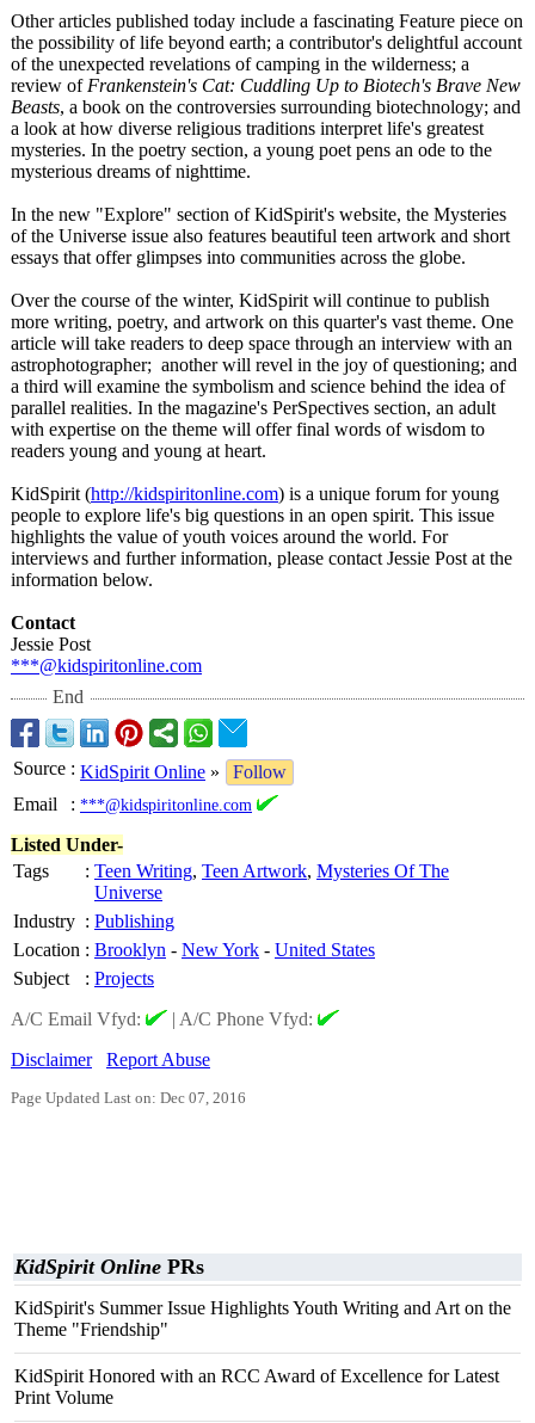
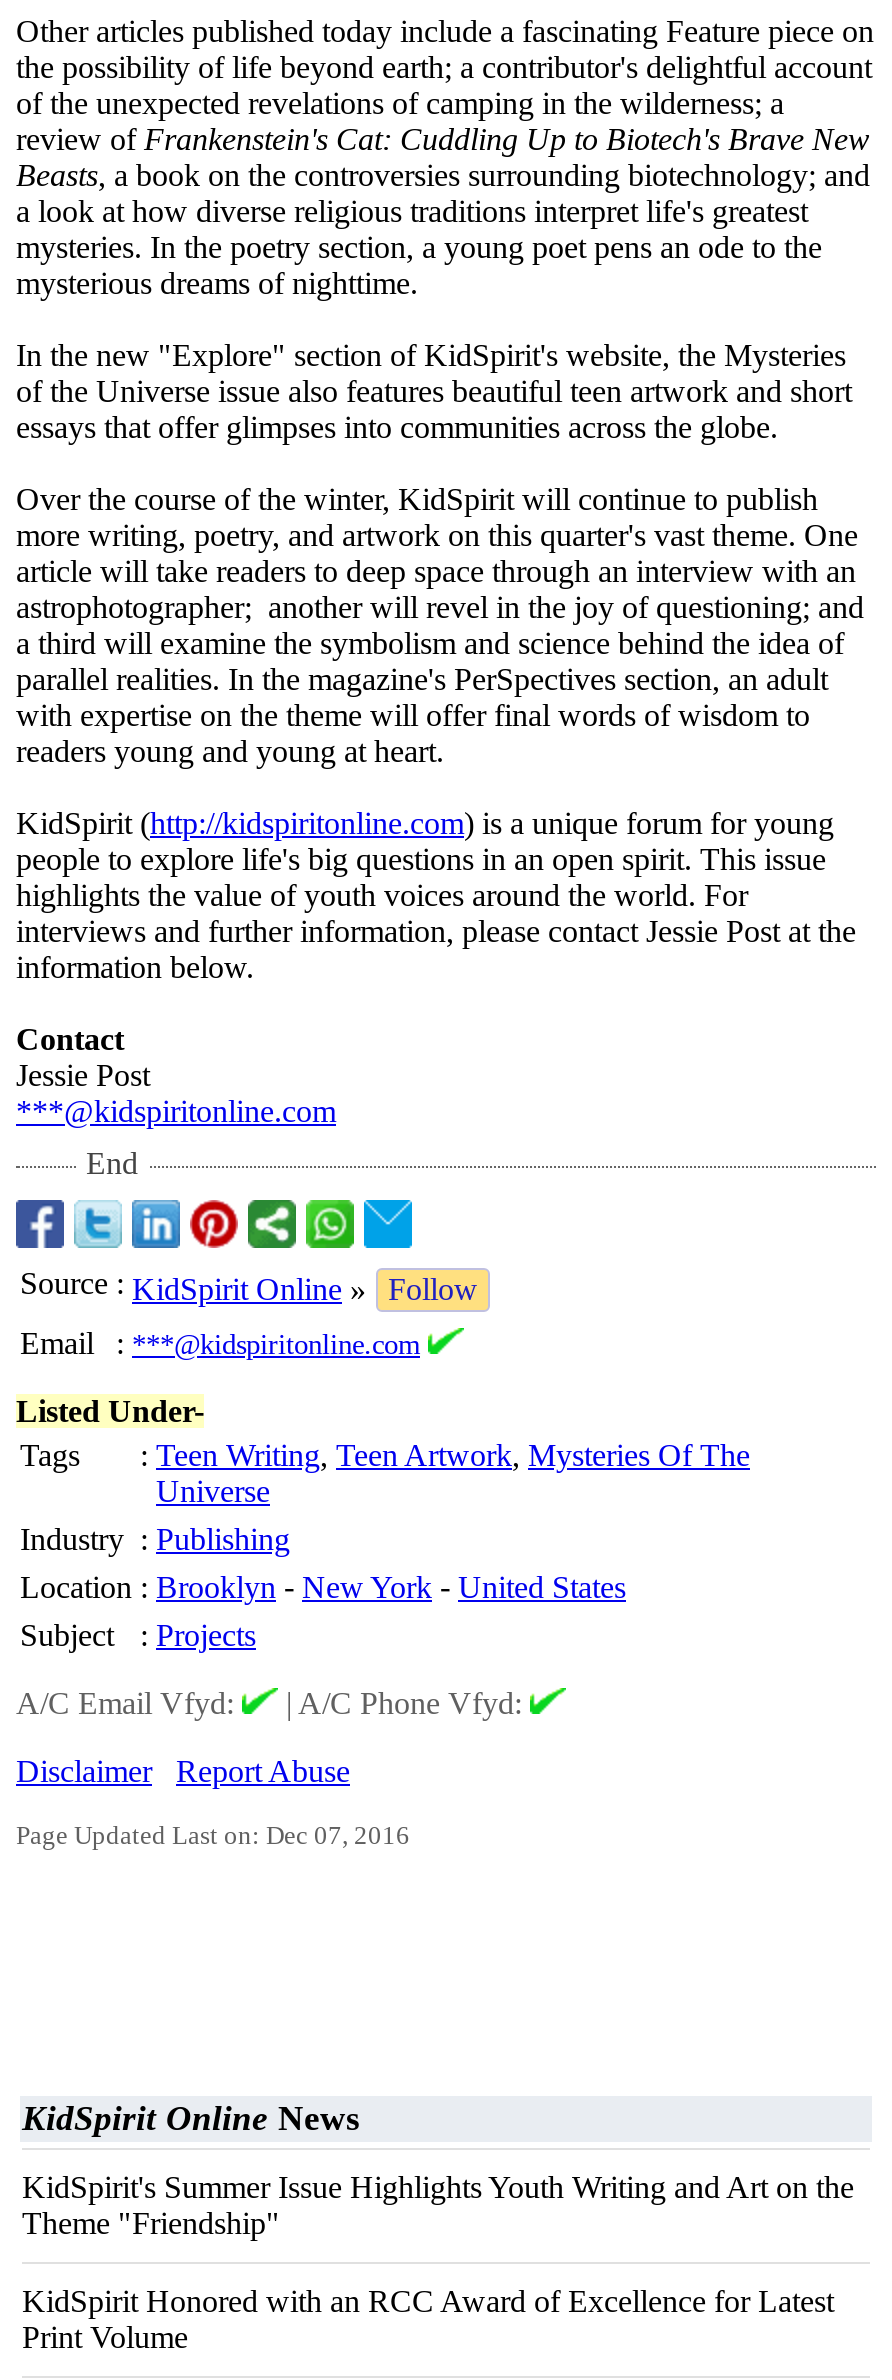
[14,1255,204,1279] KidSpirit Online PRs -> [22,2098,360,2138] KidSpirit Online News

